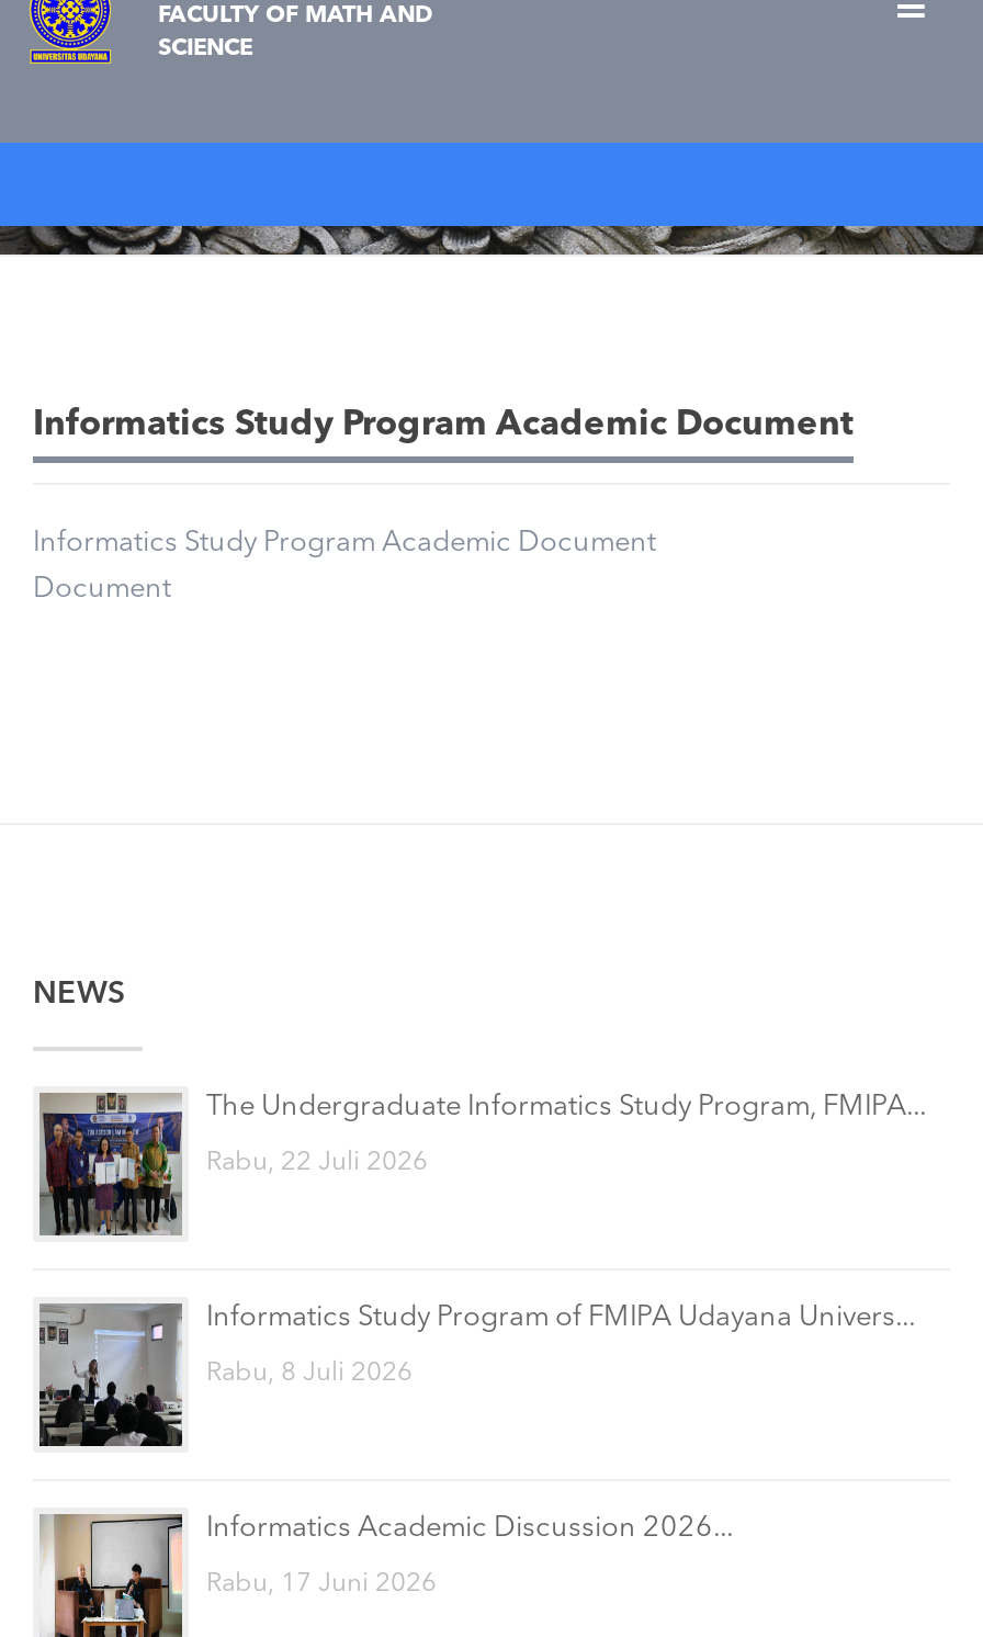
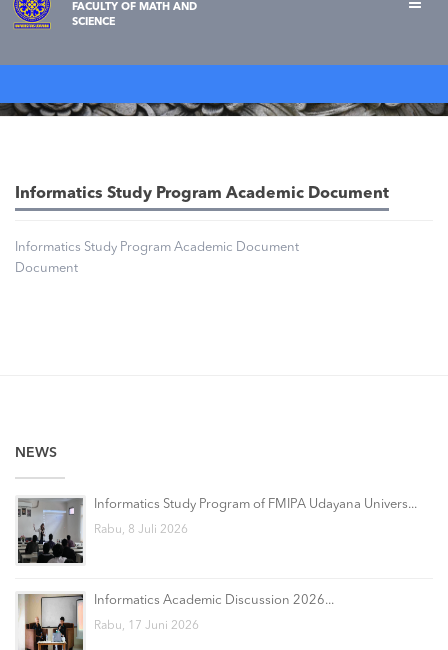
[42,1093,926,1235] [image] | The Undergraduate Informatics Study Program, FMIPA... | Rabu, 22 Juli 2026 -> none

